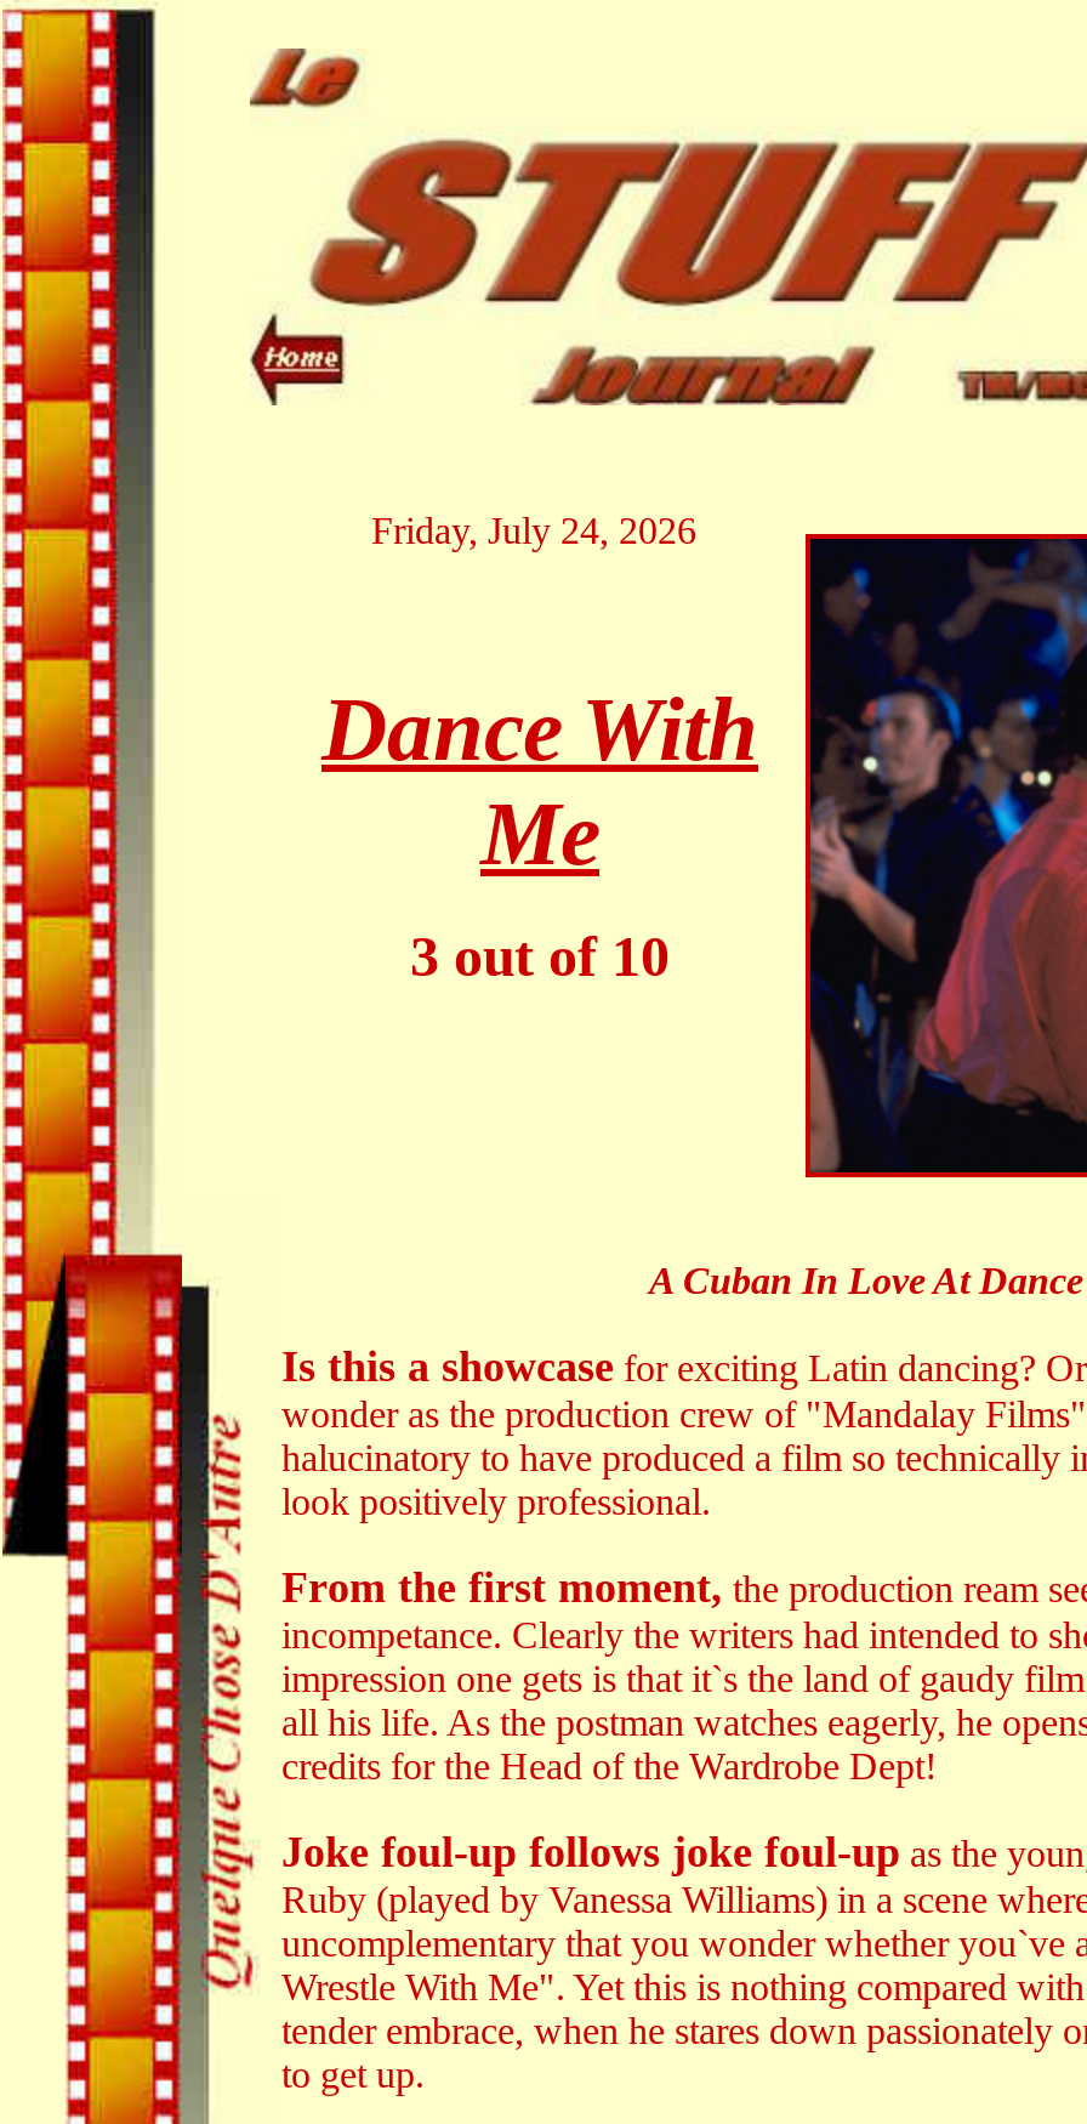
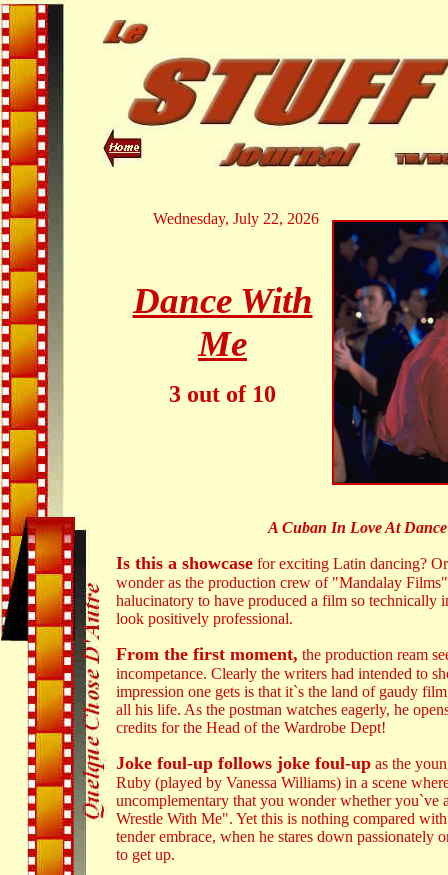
[371,510,696,551] Friday, July 24, 2026 -> [153,210,319,227] Wednesday, July 22, 2026

